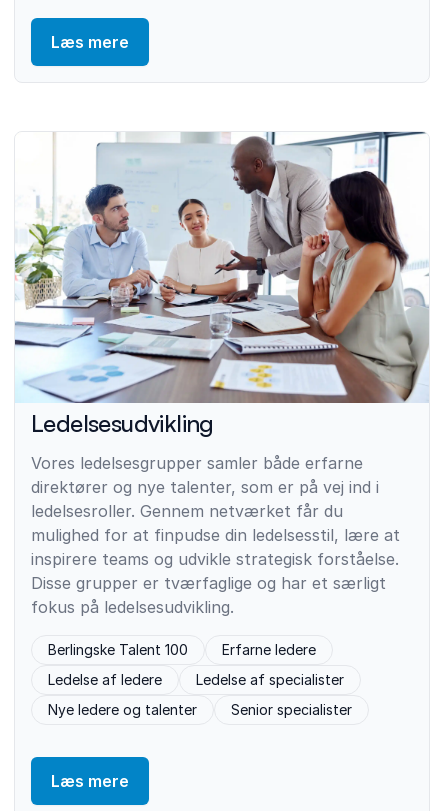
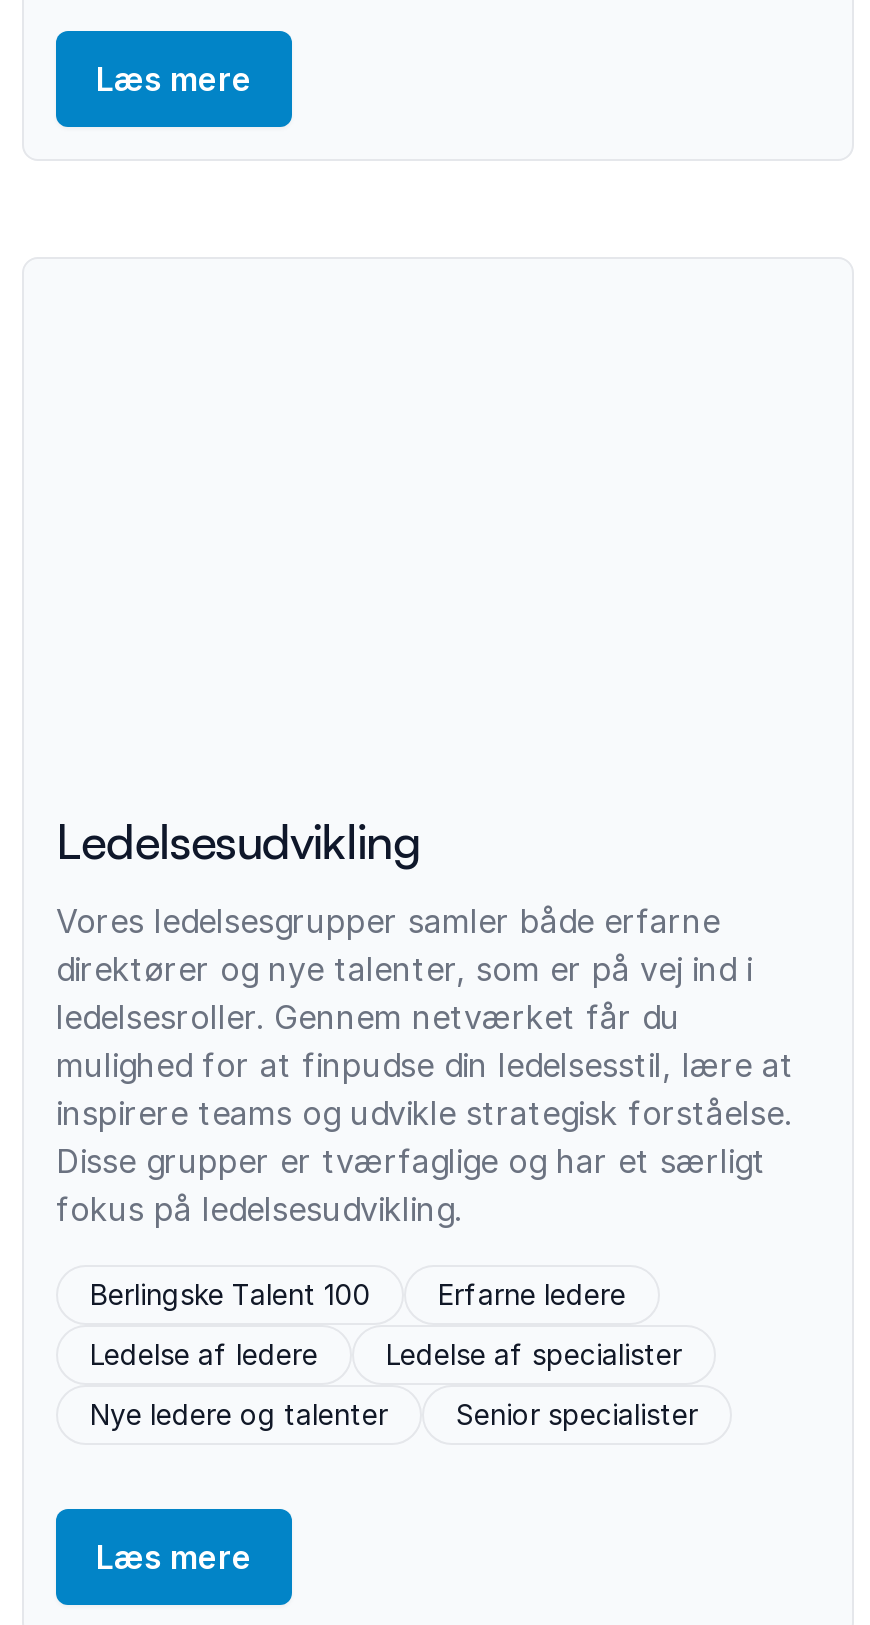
[14,131,429,404] [image] -> none

